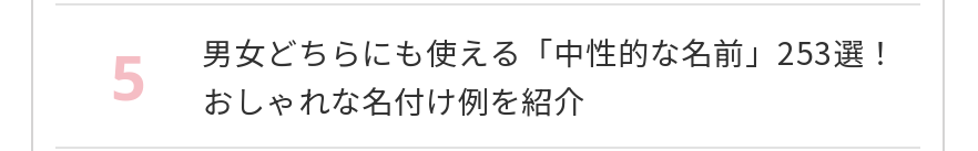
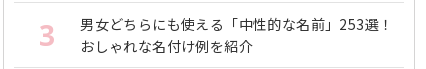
[111,29,897,121] 5 男女どちらにも使える「中性的な名前」253選！ おしゃれな名付け例を紹介 -> [39,13,393,55] 3 男女どちらにも使える「中性的な名前」253選！ おしゃれな名付け例を紹介

